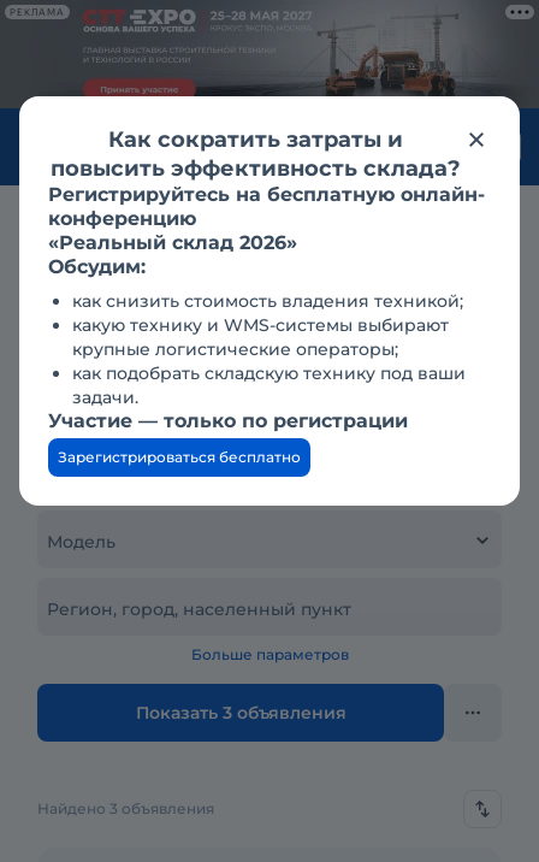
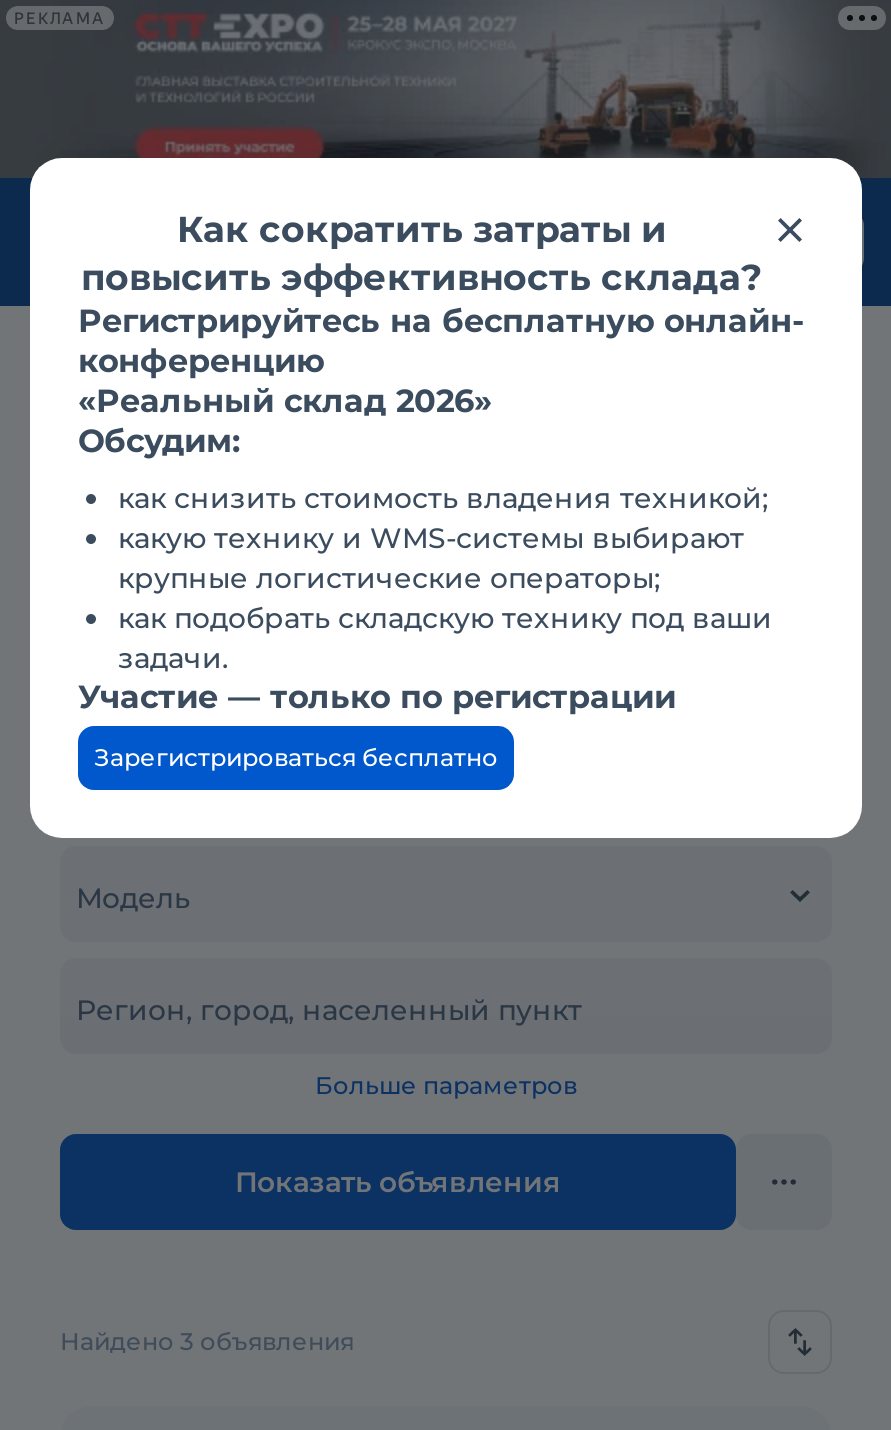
[135,702,346,724] Показать 3 объявления -> [235,1164,561,1200] Показать объявления

